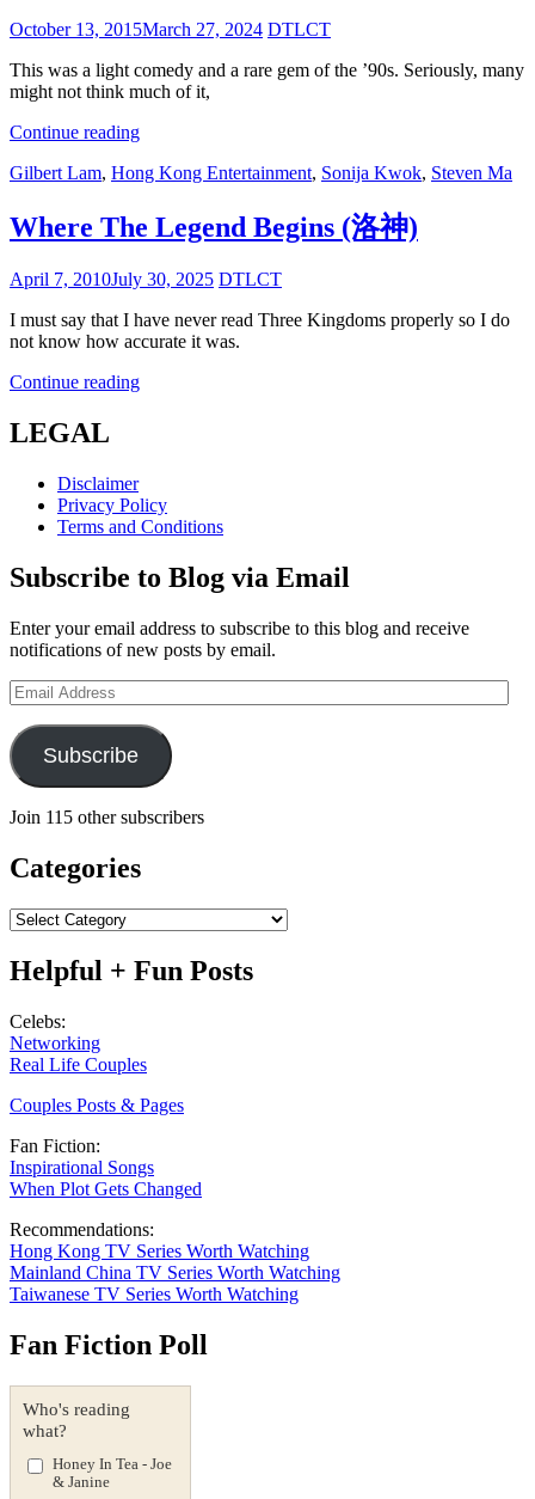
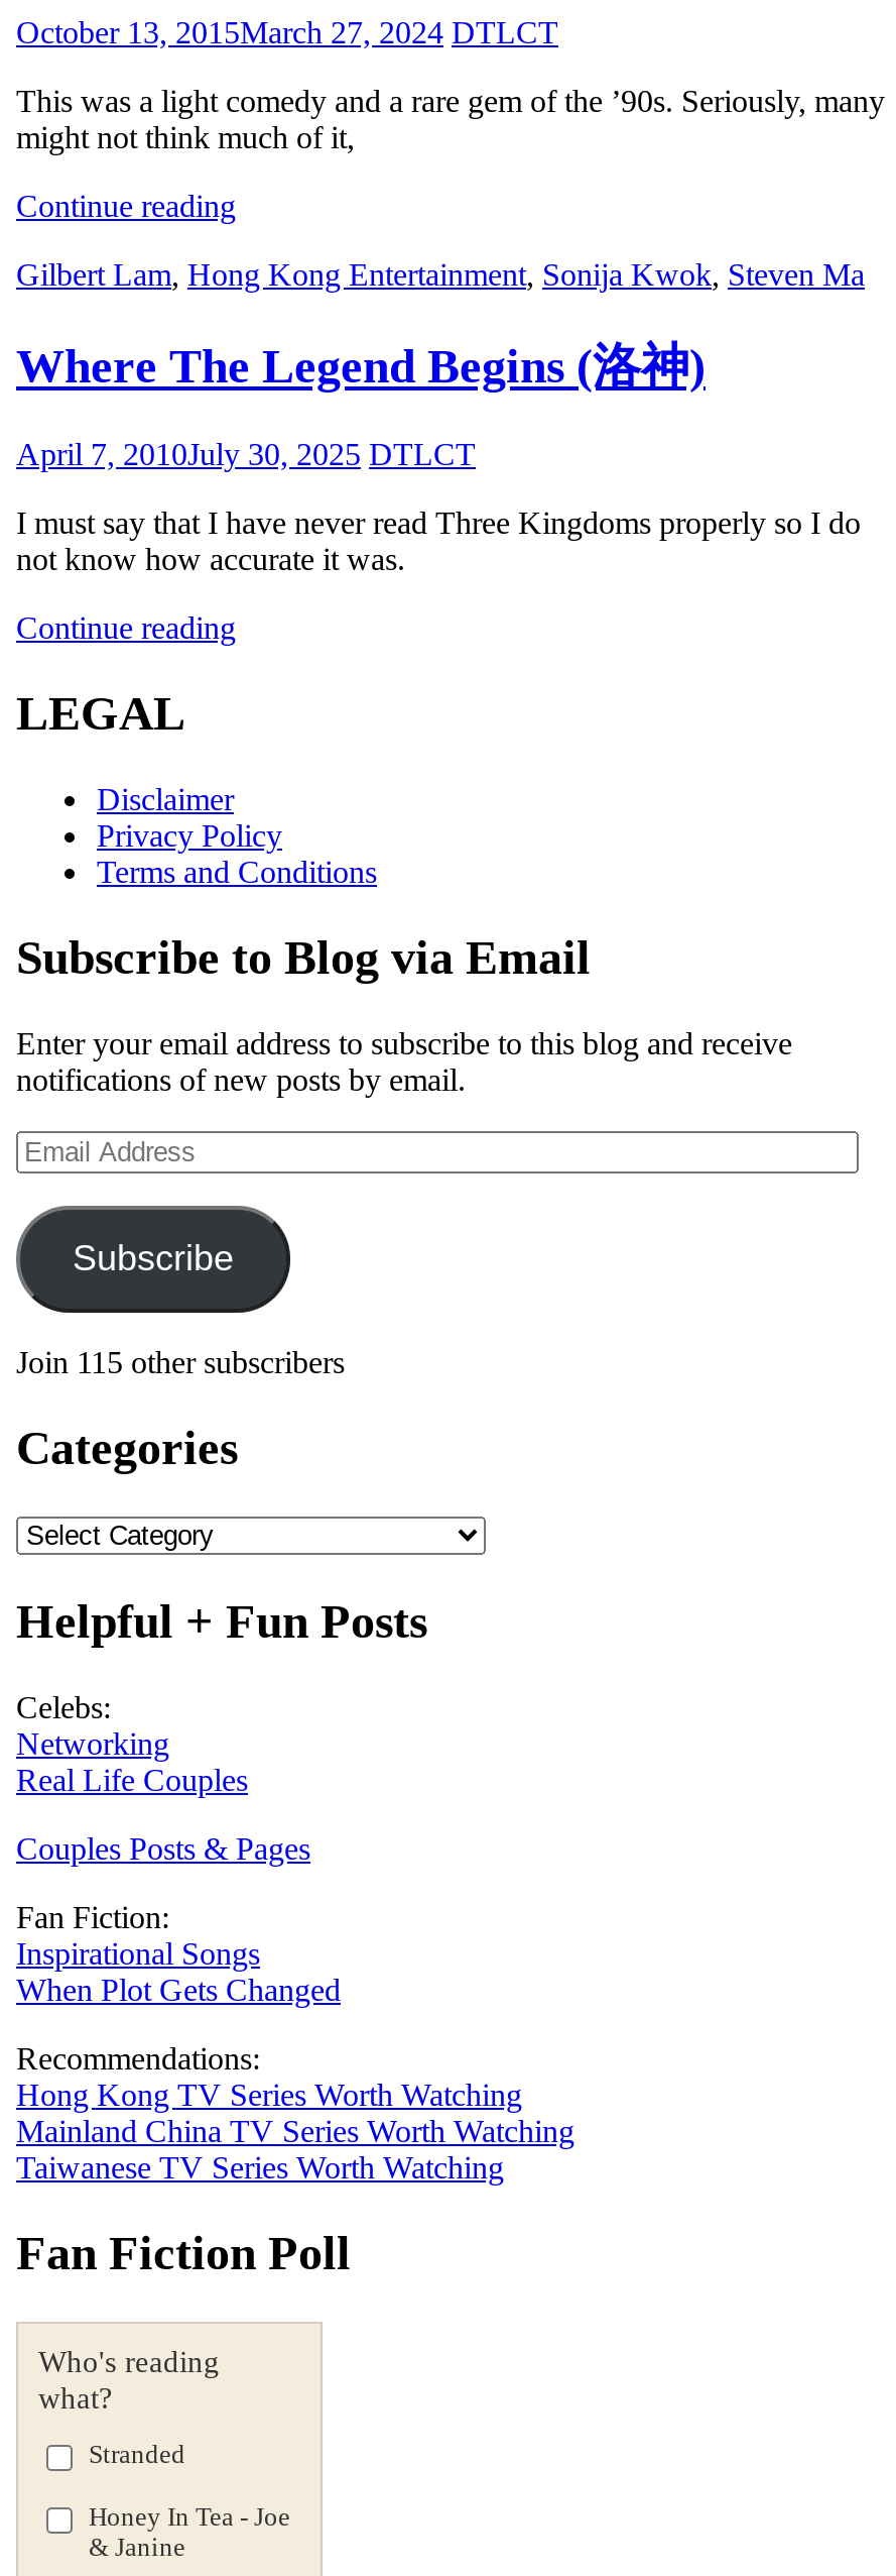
none -> [89,2438,185,2468] Stranded

